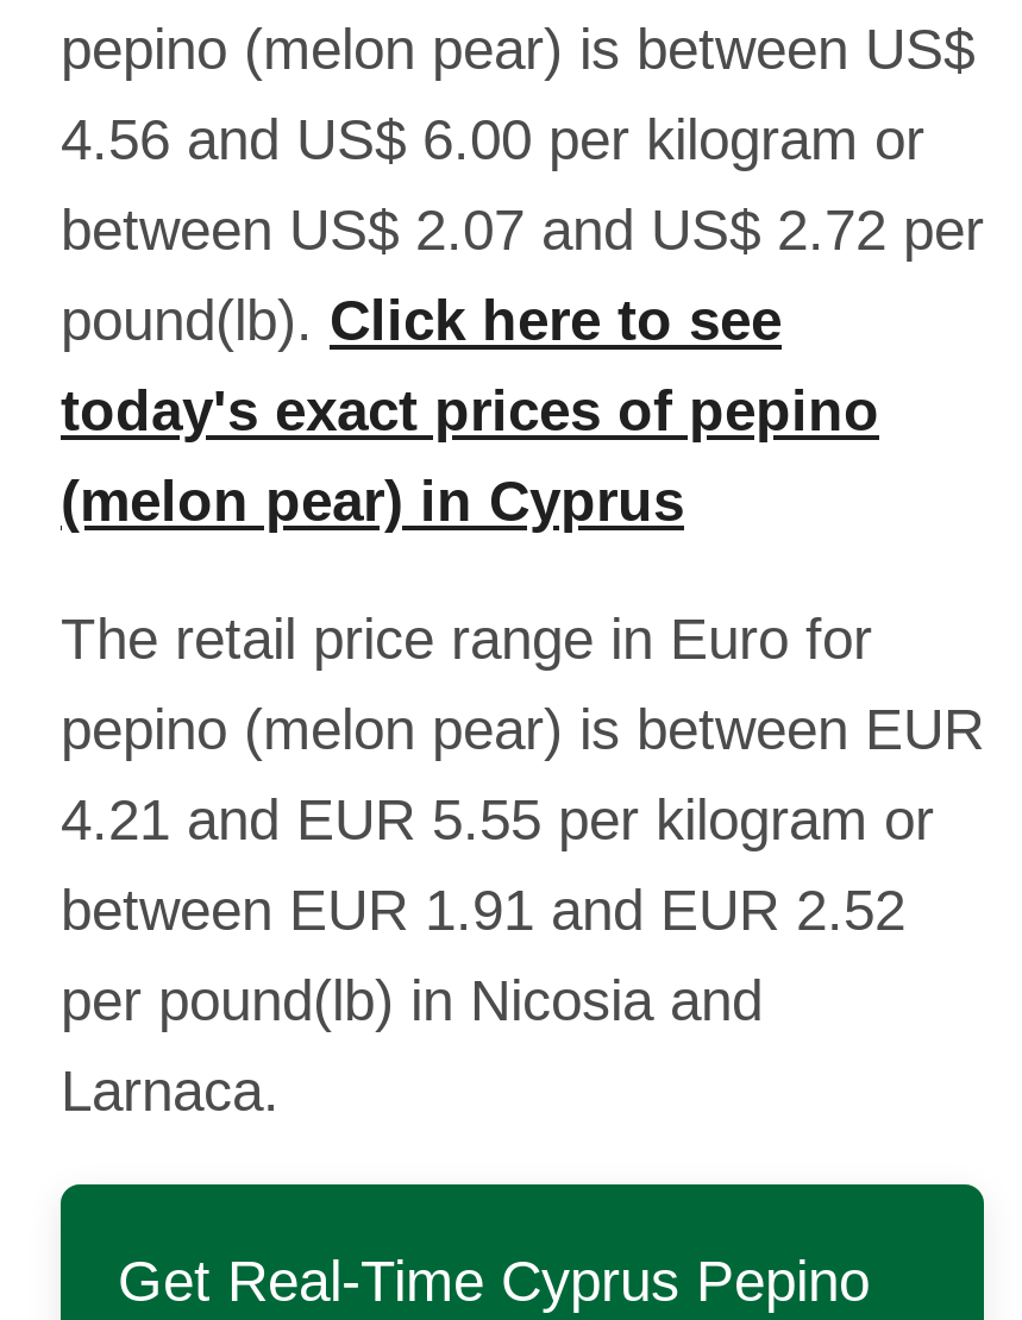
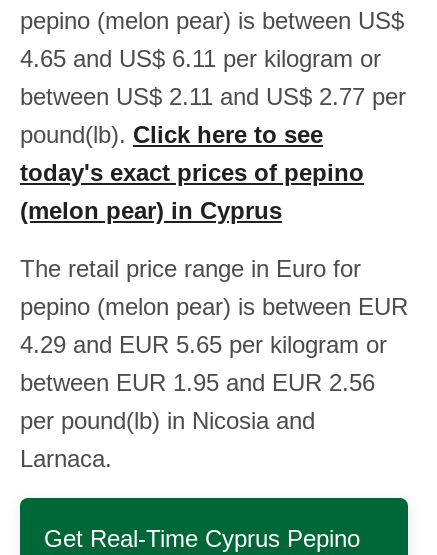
[61,107,924,171] 4.56 and US$ 6.00 per kilogram or -> [20,45,381,72] 4.65 and US$ 6.11 per kilogram or
[61,197,984,262] between US$ 2.07 and US$ 2.72 per -> [20,83,406,110] between US$ 2.11 and US$ 2.77 per
[61,787,934,851] 4.21 and EUR 5.55 per kilogram or -> [20,331,387,358] 4.29 and EUR 5.65 per kilogram or
[61,878,905,942] between EUR 1.91 and EUR 2.52 -> [20,369,375,396] between EUR 1.95 and EUR 2.56

